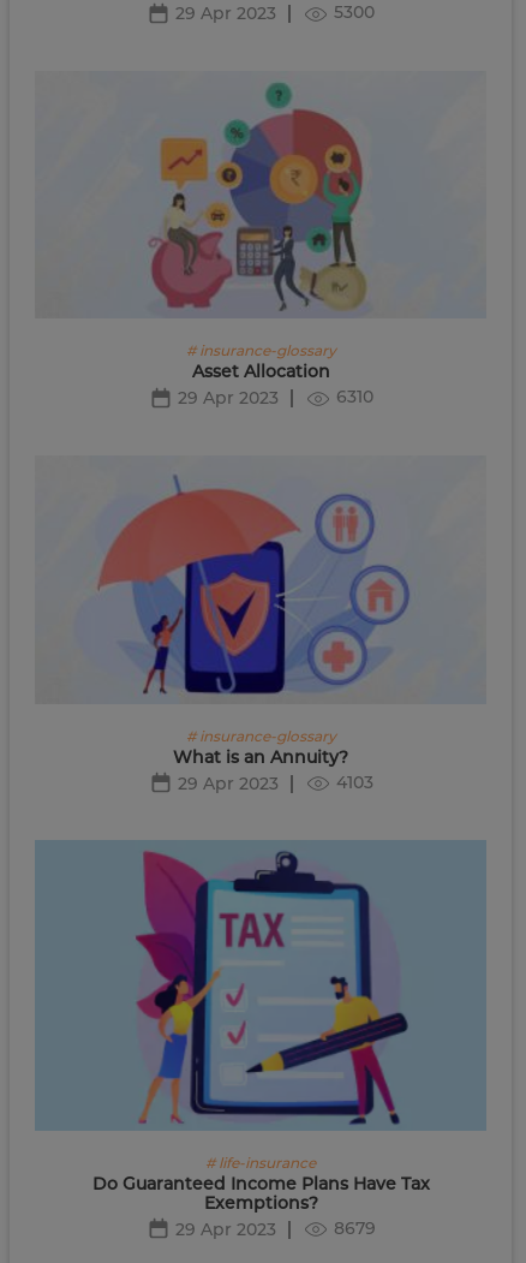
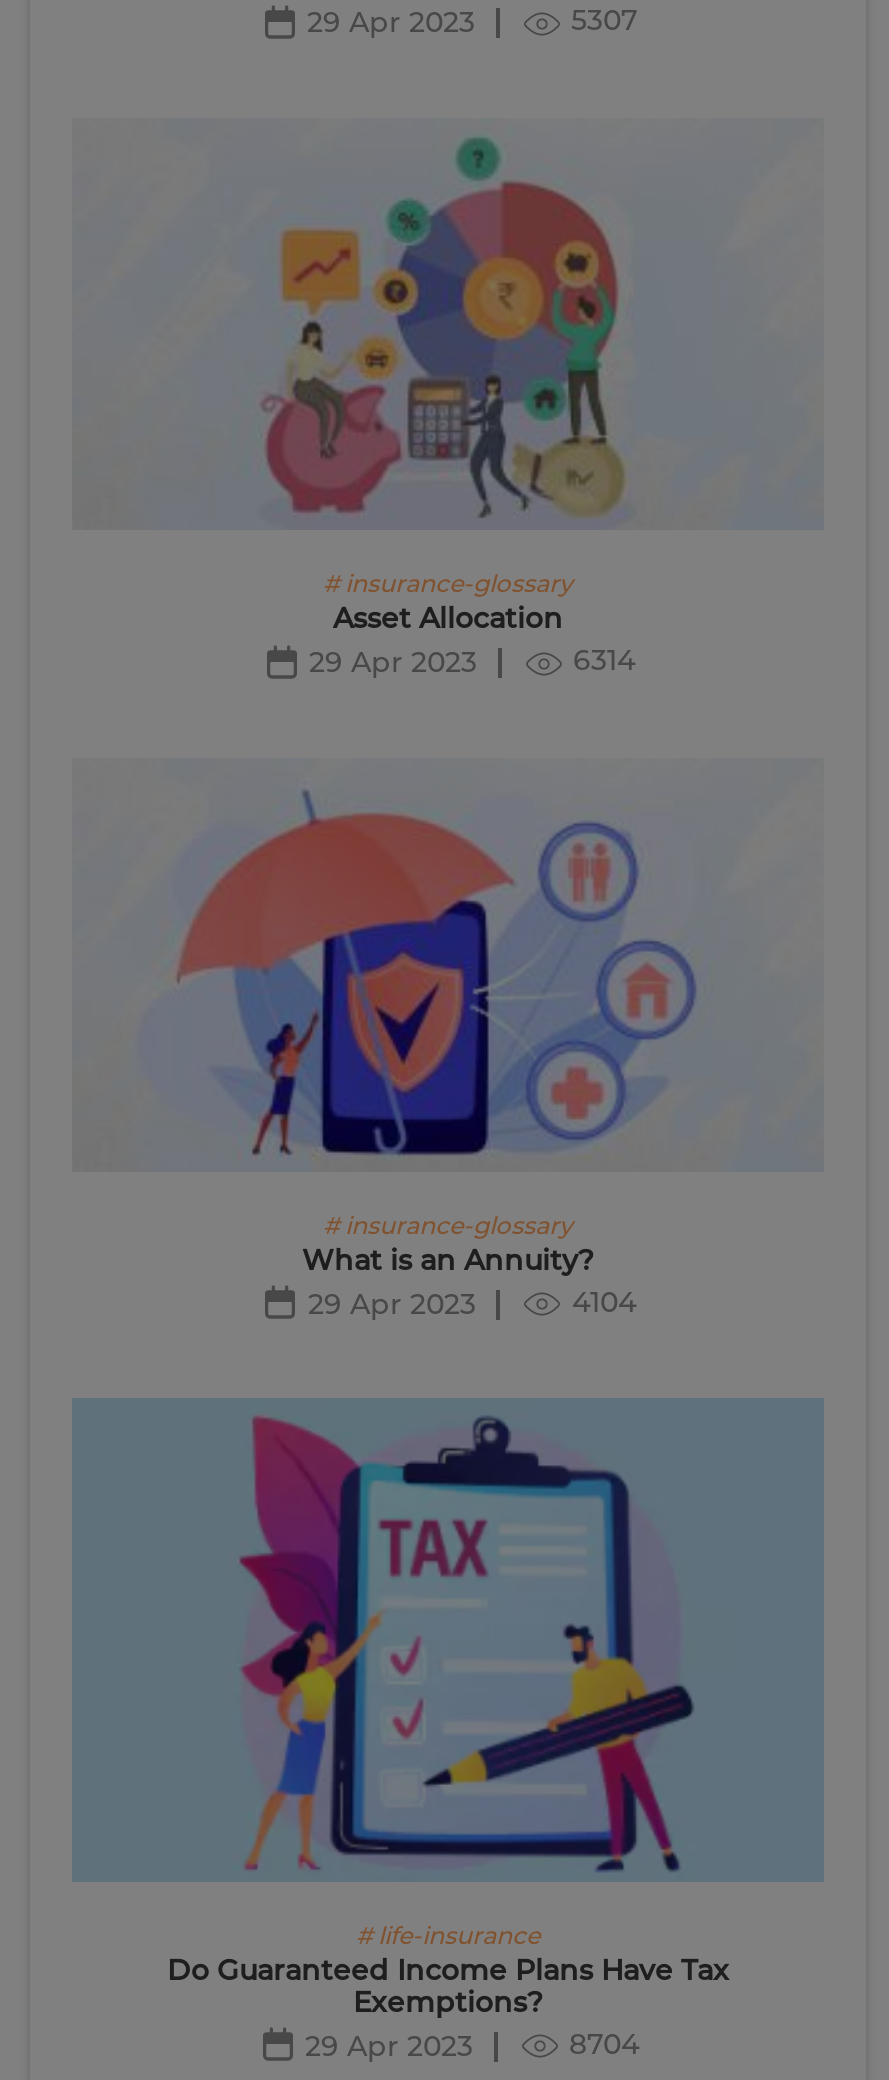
[329,2,375,23] 5300 -> [563,3,637,39] 5307
[331,386,373,408] 6310 -> [565,643,635,679] 6314
[331,771,373,793] 4103 -> [564,1283,636,1319] 4104
[328,1217,375,1239] 8679 -> [561,2026,639,2062] 8704

